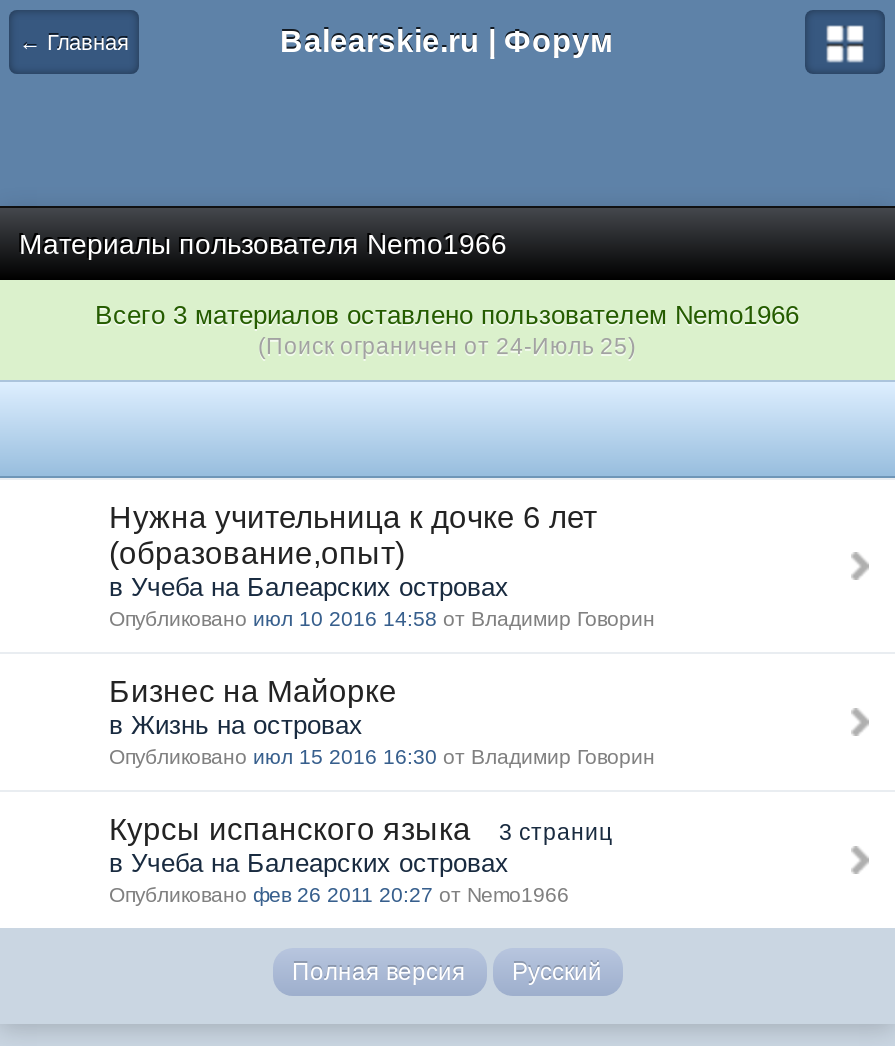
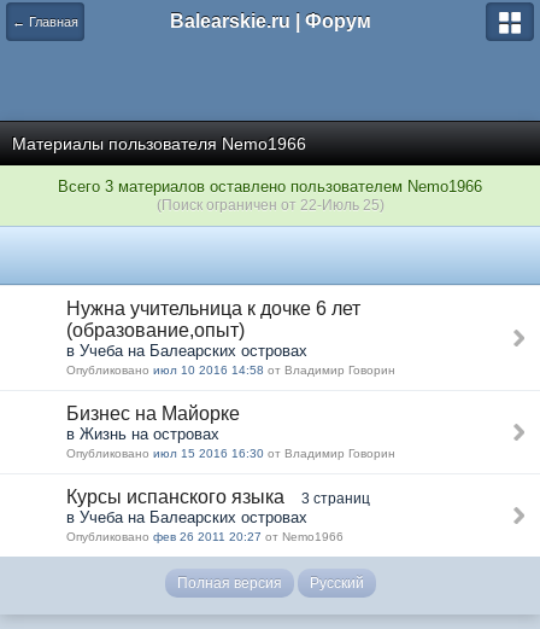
[258,332,636,358] (Поиск ограничен от 24-Июль 25) -> [156,197,384,212] (Поиск ограничен от 22-Июль 25)

